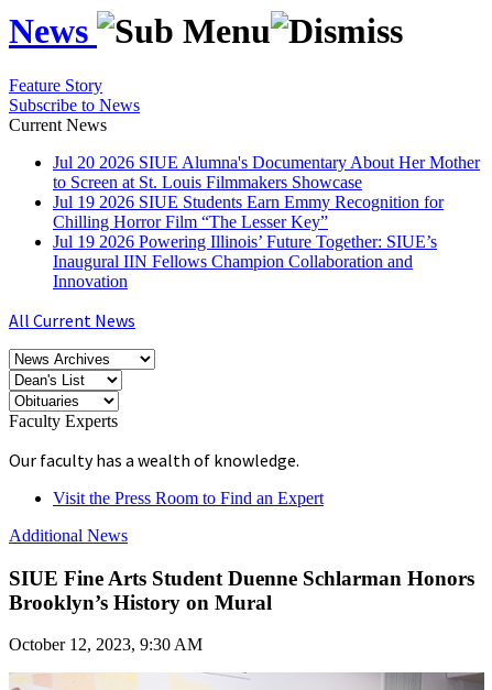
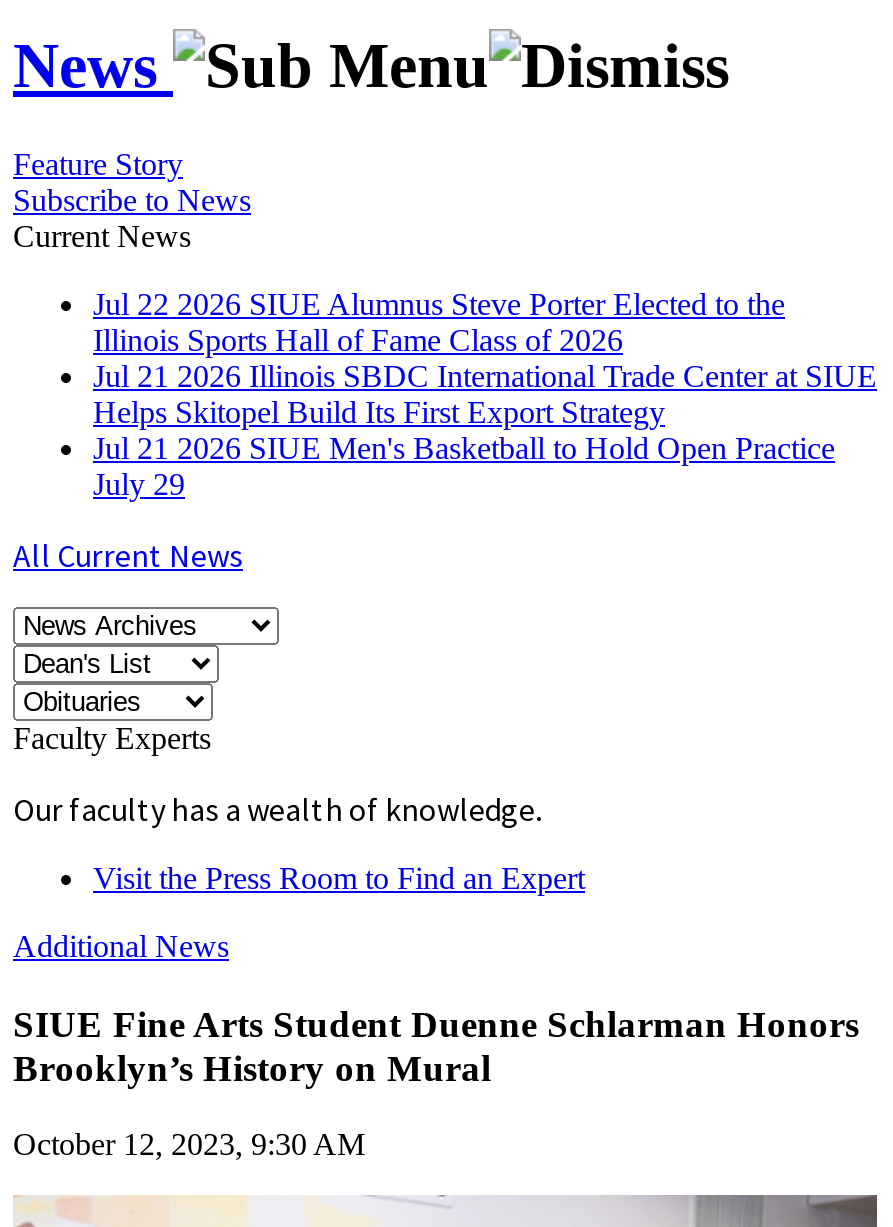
[53,153,480,290] Jul 20 2026 SIUE Alumna's Documentary About Her Mother | to Screen at St. Louis Filmmakers Showcase | Jul 19 2026 SIUE Students Earn Emmy Recognition for | Chilling Horror Film “The Lesser Key” | Jul 19 2026 Powering Illinois’ Future Together: SIUE’s | Inaugural IIN Fellows Champion Collaboration and | Innovation -> [93,287,877,501] Jul 22 2026 SIUE Alumnus Steve Porter Elected to the | Illinois Sports Hall of Fame Class of 2026 | Jul 21 2026 Illinois SBDC International Trade Center at SIUE | Helps Skitopel Build Its First Export Strategy | Jul 21 2026 SIUE Men's Basketball to Hold Open Practice | July 29

